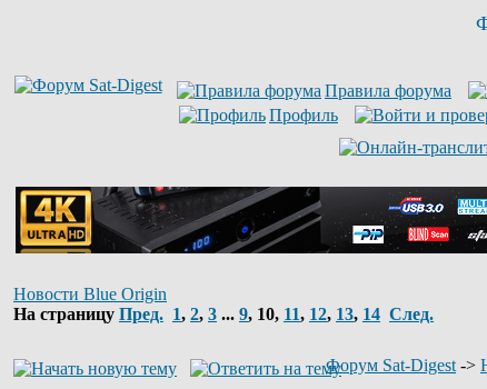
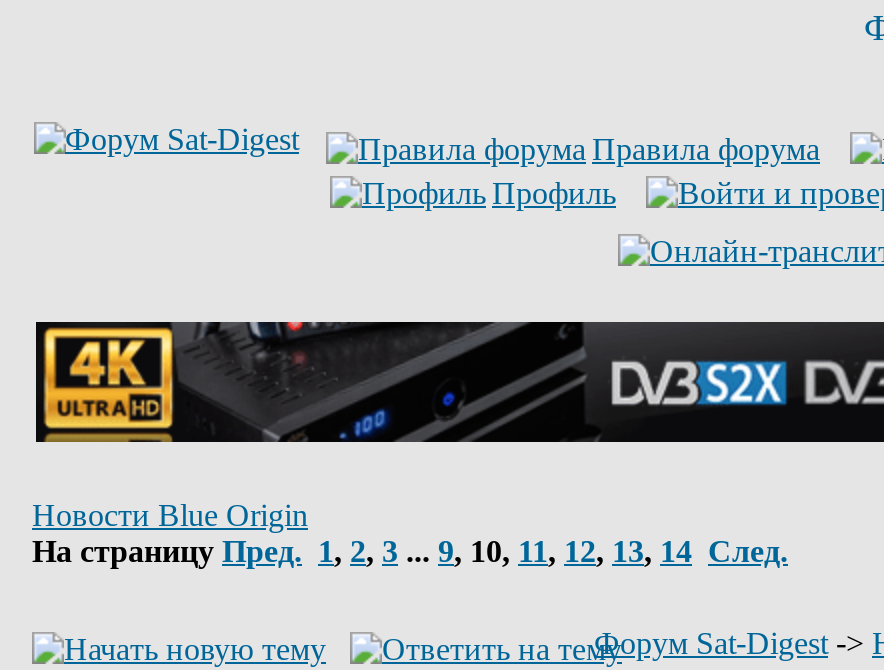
[336,196,484,245] [image] -> [610,340,878,424] [image]

